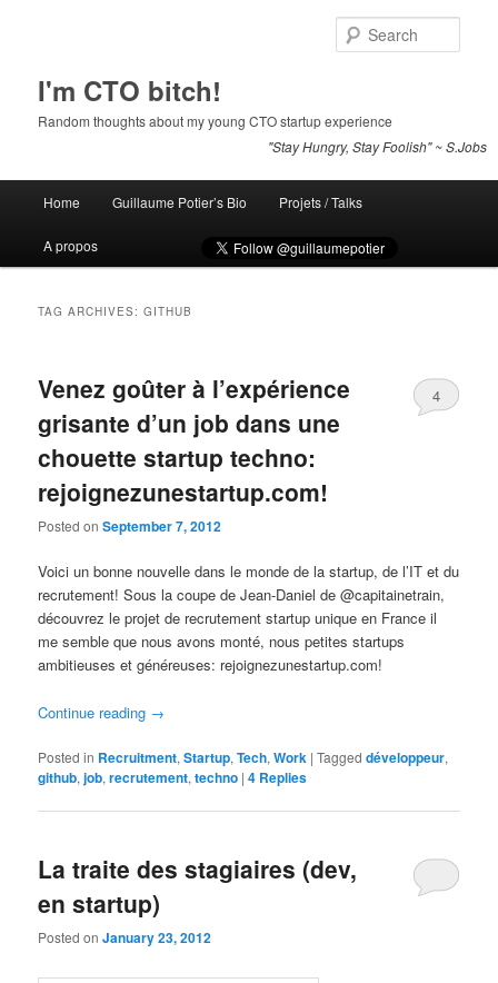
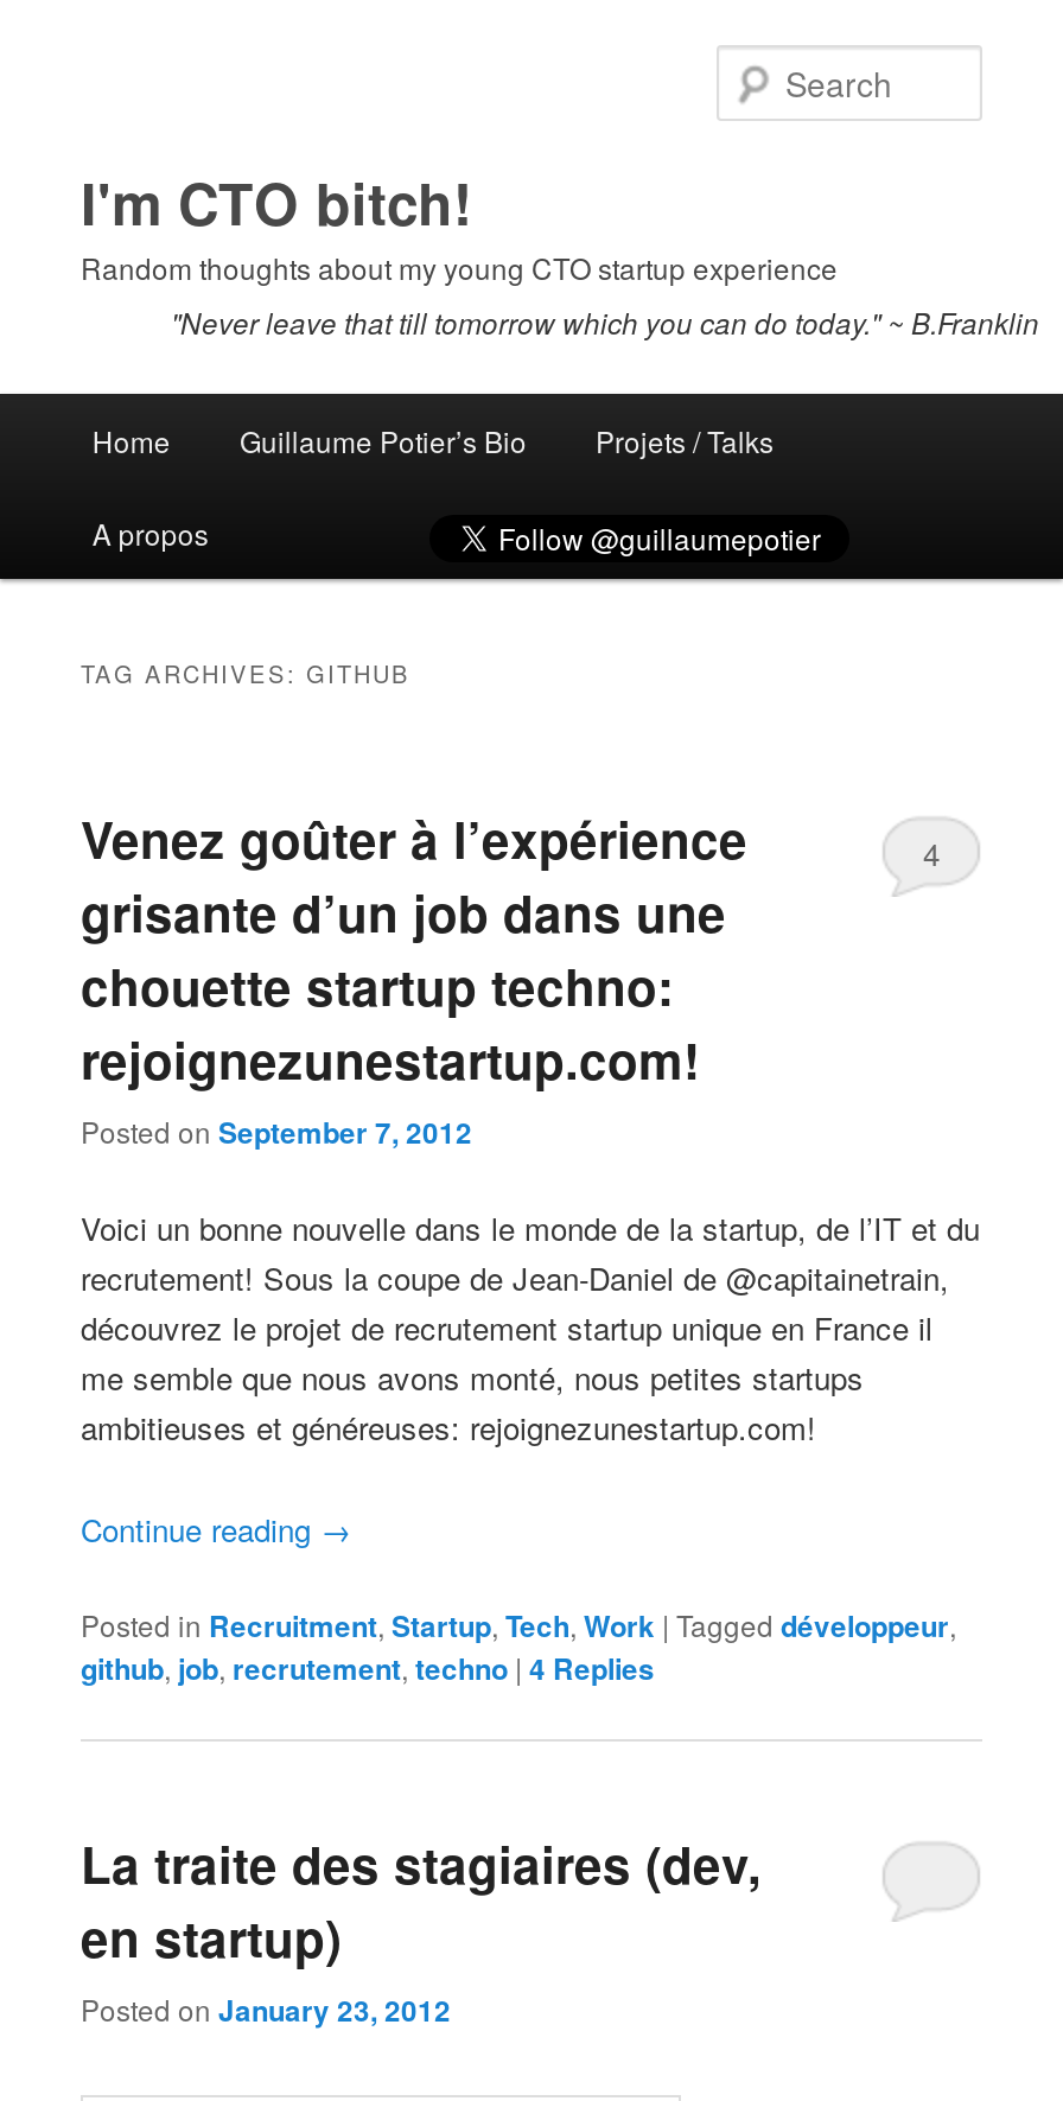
[268,137,487,155] "Stay Hungry, Stay Foolish" ~ S.Jobs -> [171,301,1039,341] "Never leave that till tomorrow which you can do today." ~ B.Franklin

